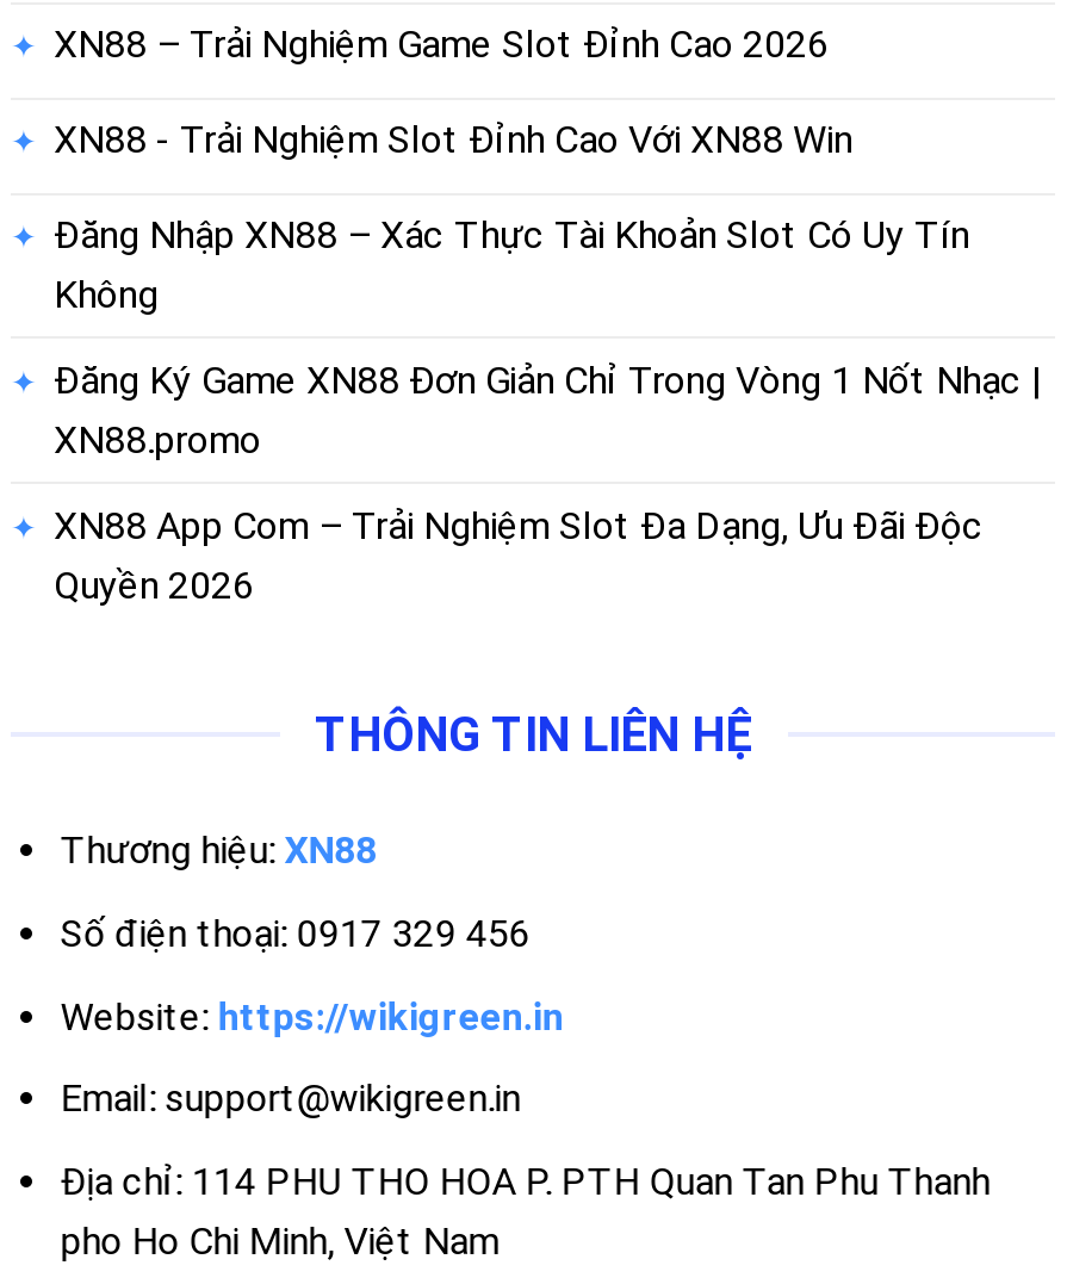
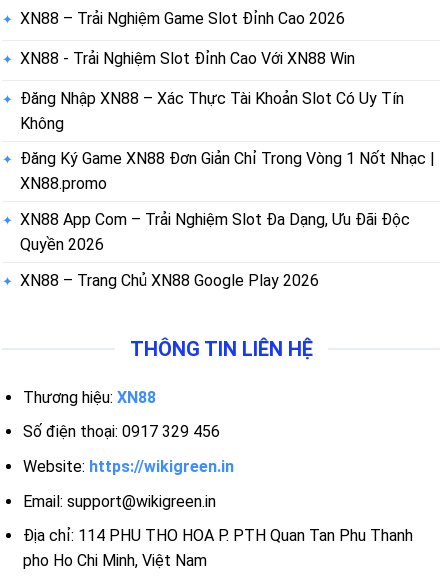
none -> [20,271,319,290] XN88 – Trang Chủ XN88 Google Play 2026

